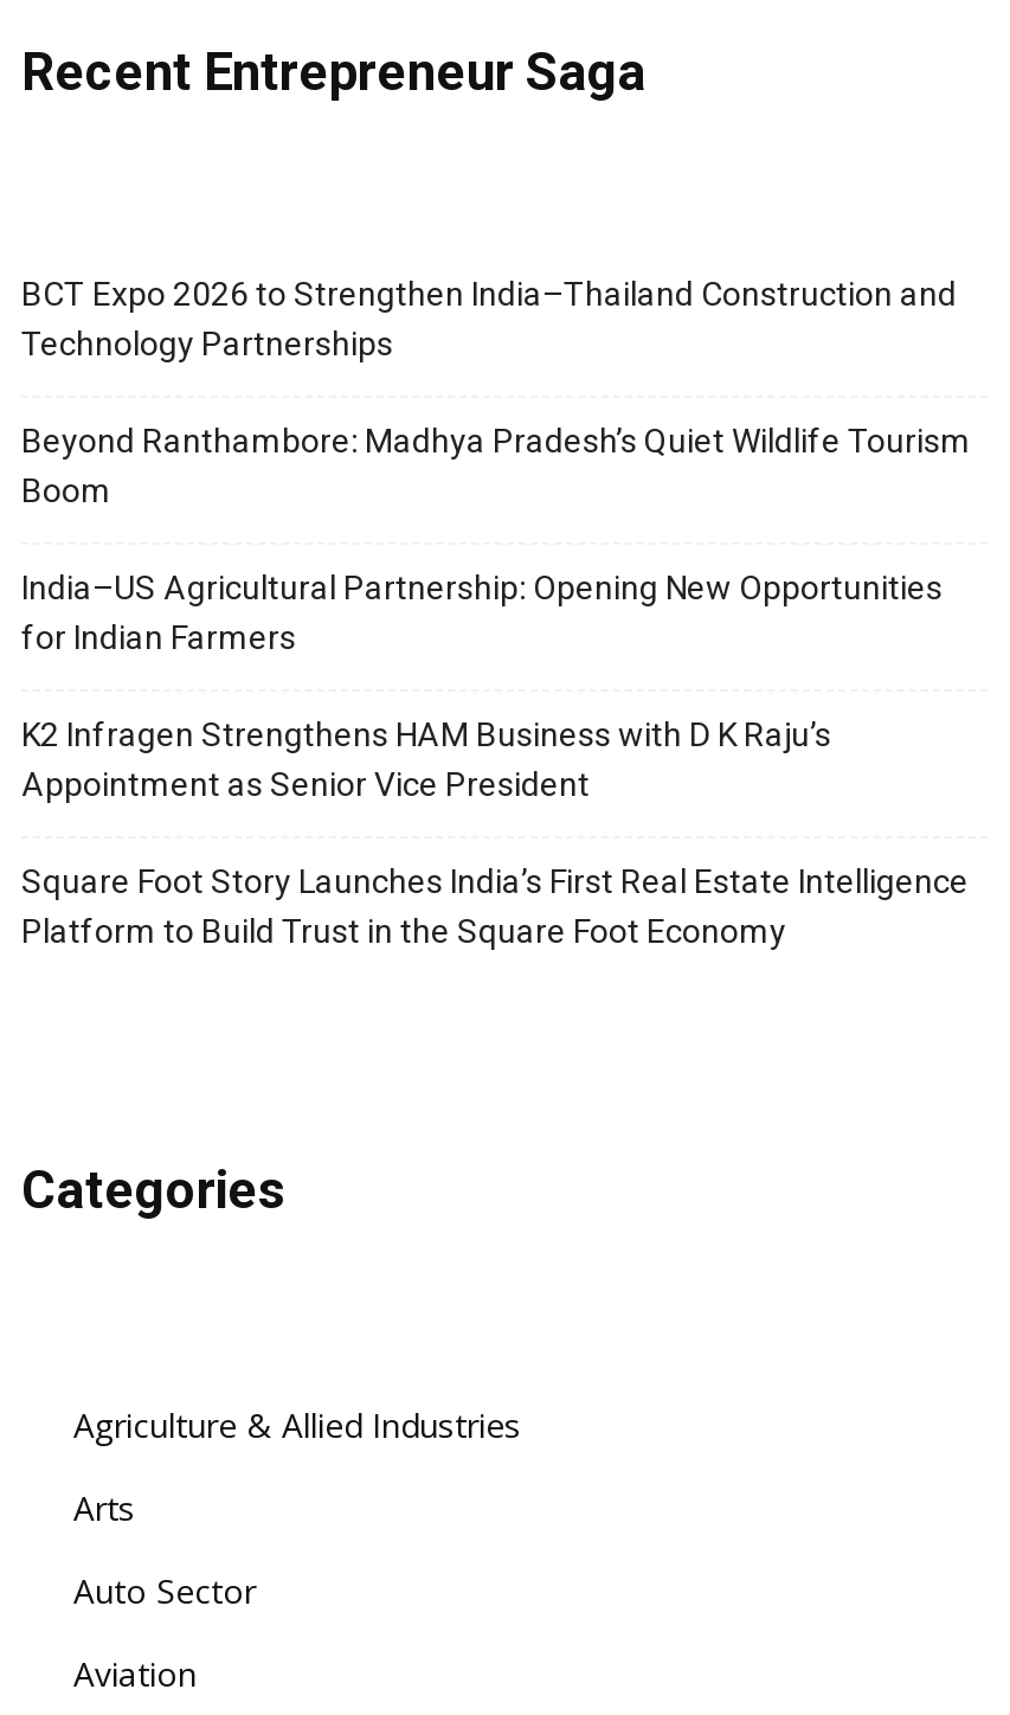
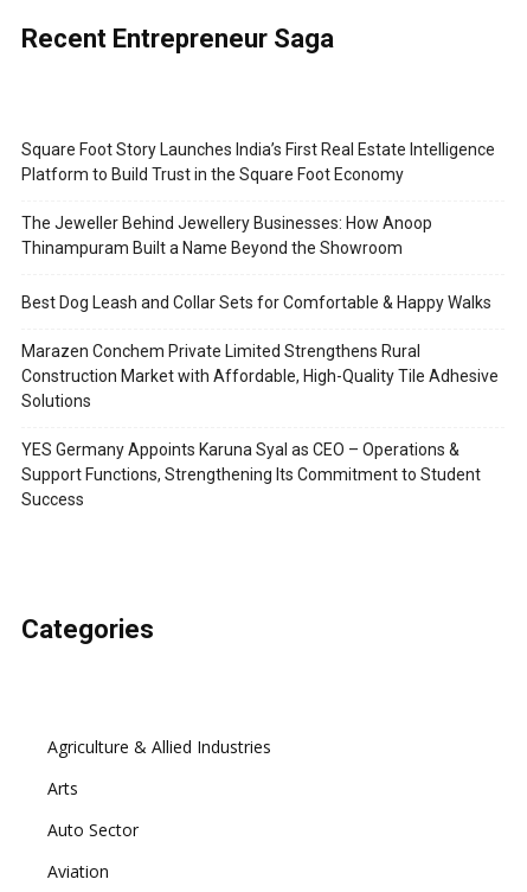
[21,275,971,803] BCT Expo 2026 to Strengthen India–Thailand Construction and | Technology Partnerships | Beyond Ranthambore: Madhya Pradesh’s Quiet Wildlife Tourism | Boom | India–US Agricultural Partnership: Opening New Opportunities | for Indian Farmers | K2 Infragen Strengthens HAM Business with D K Raju’s | Appointment as Senior Vice President -> none
moved [21,863,969,950] -> [21,140,495,184]: Square Foot Story Launches India’s First Real Estate Intelligence | Platform to Build Trust in the Square Foot Economy
none -> [21,214,499,509] The Jeweller Behind Jewellery Businesses: How Anoop | Thinampuram Built a Name Beyond the Showroom | Best Dog Leash and Collar Sets for Comfortable & Happy Walks | Marazen Conchem Private Limited Strengthens Rural | Construction Market with Affordable, High-Quality Tile Adhesive | Solutions | YES Germany Appoints Karuna Syal as CEO – Operations & | Support Functions, Strengthening Its Commitment to Student | Success

